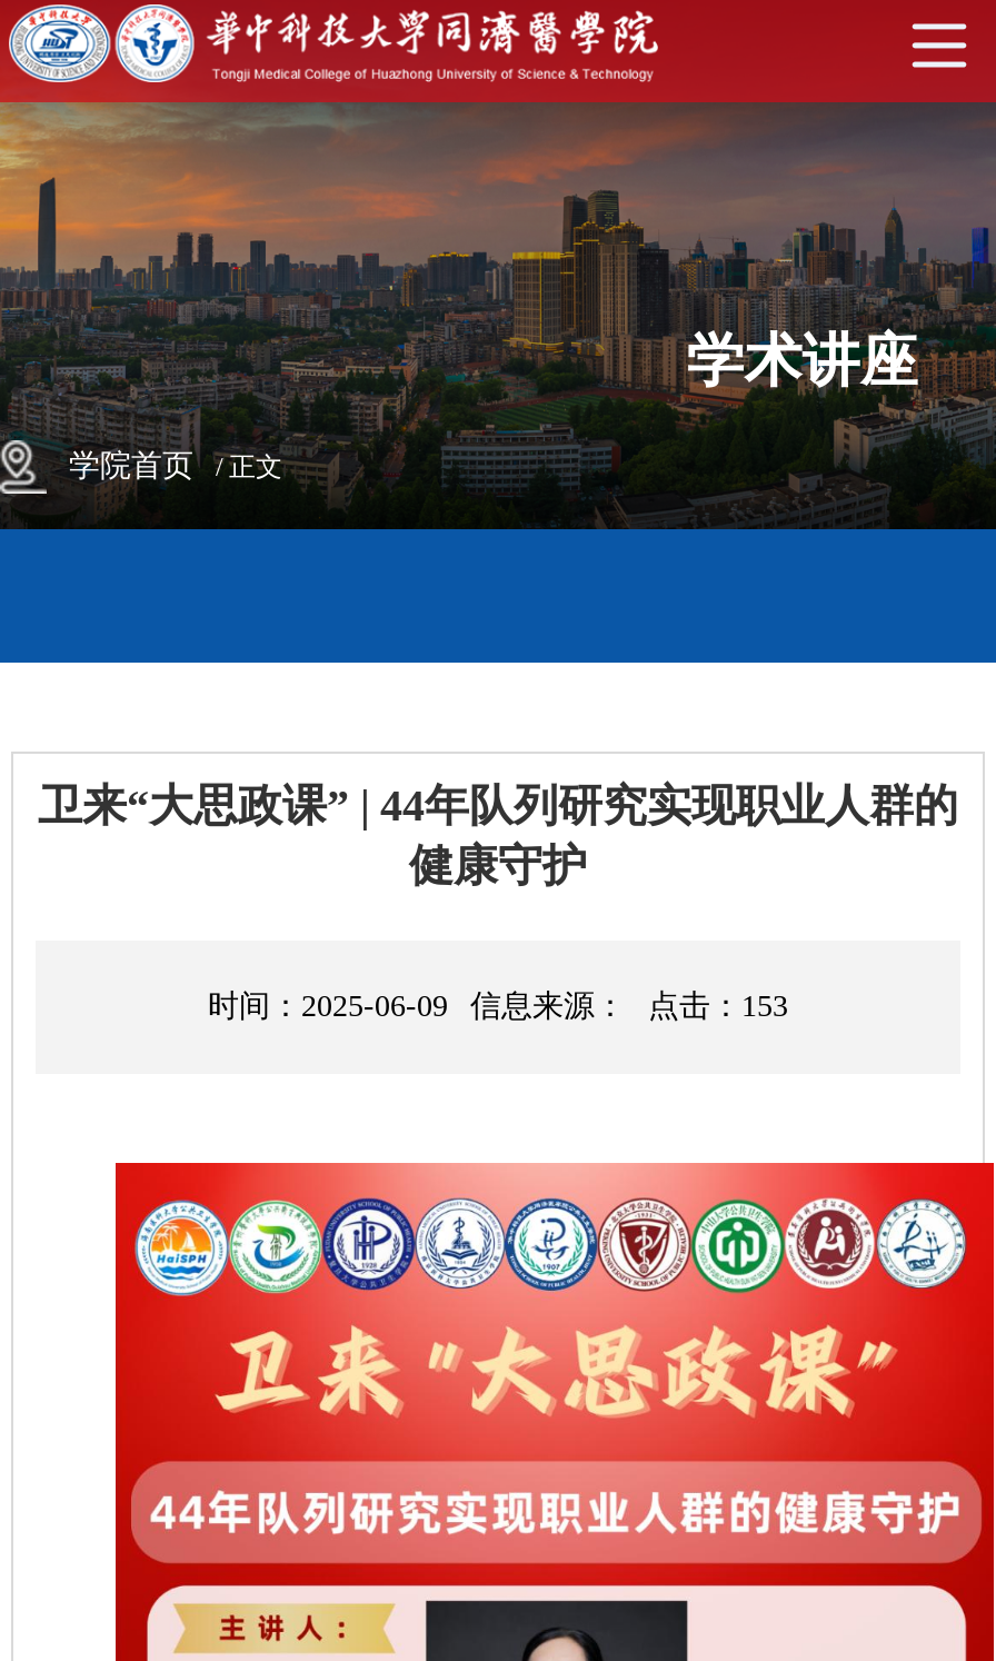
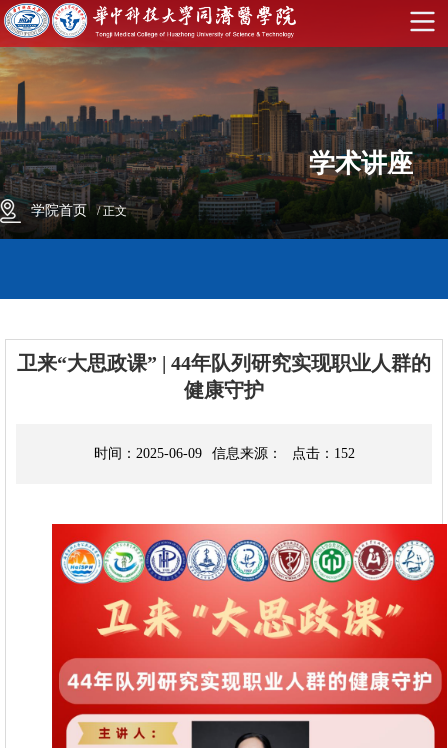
[208,989,788,1023] 时间：2025-06-09 信息来源： 点击：153 -> [93,446,354,461] 时间：2025-06-09 信息来源： 点击：152

